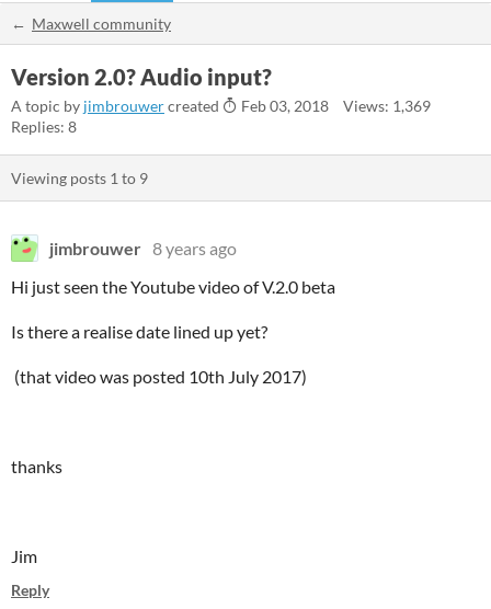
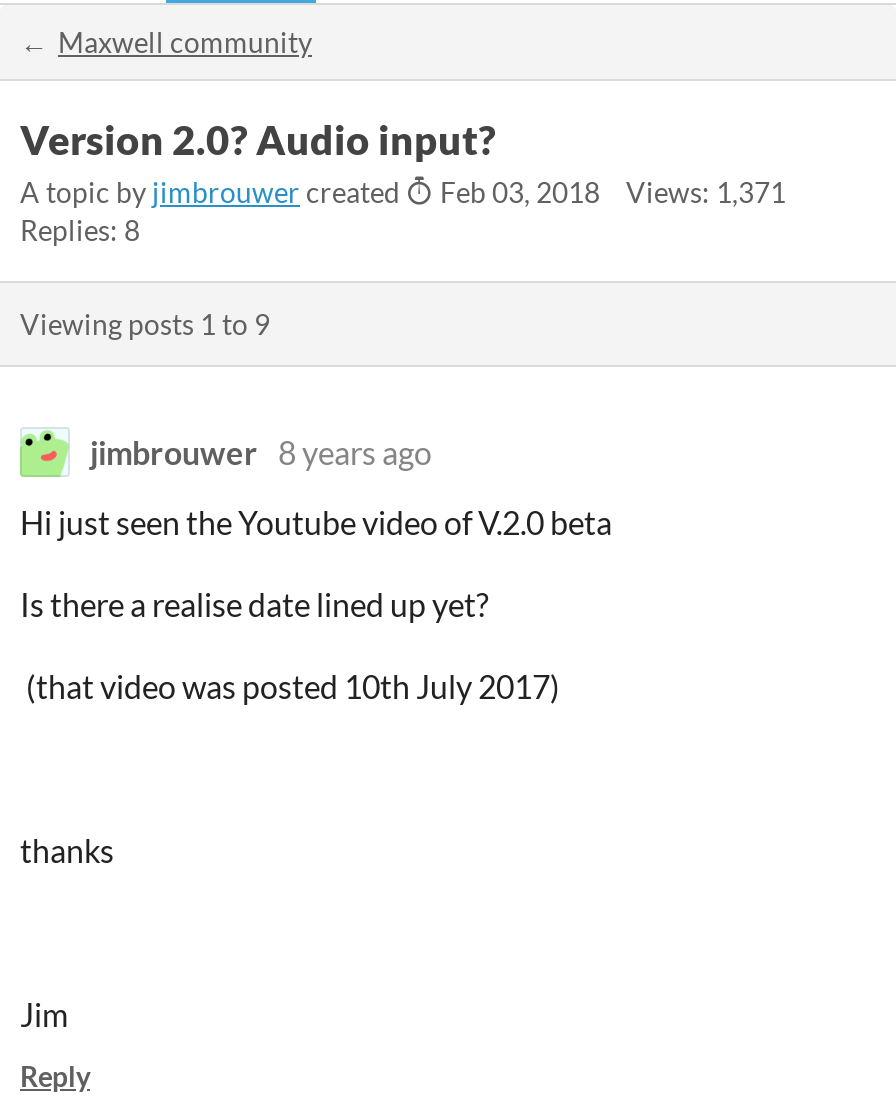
[11,96,431,114] A topic by jimbrouwer created Feb 03, 2018 Views: 1,369 -> [20,174,786,208] A topic by jimbrouwer created Feb 03, 2018 Views: 1,371

